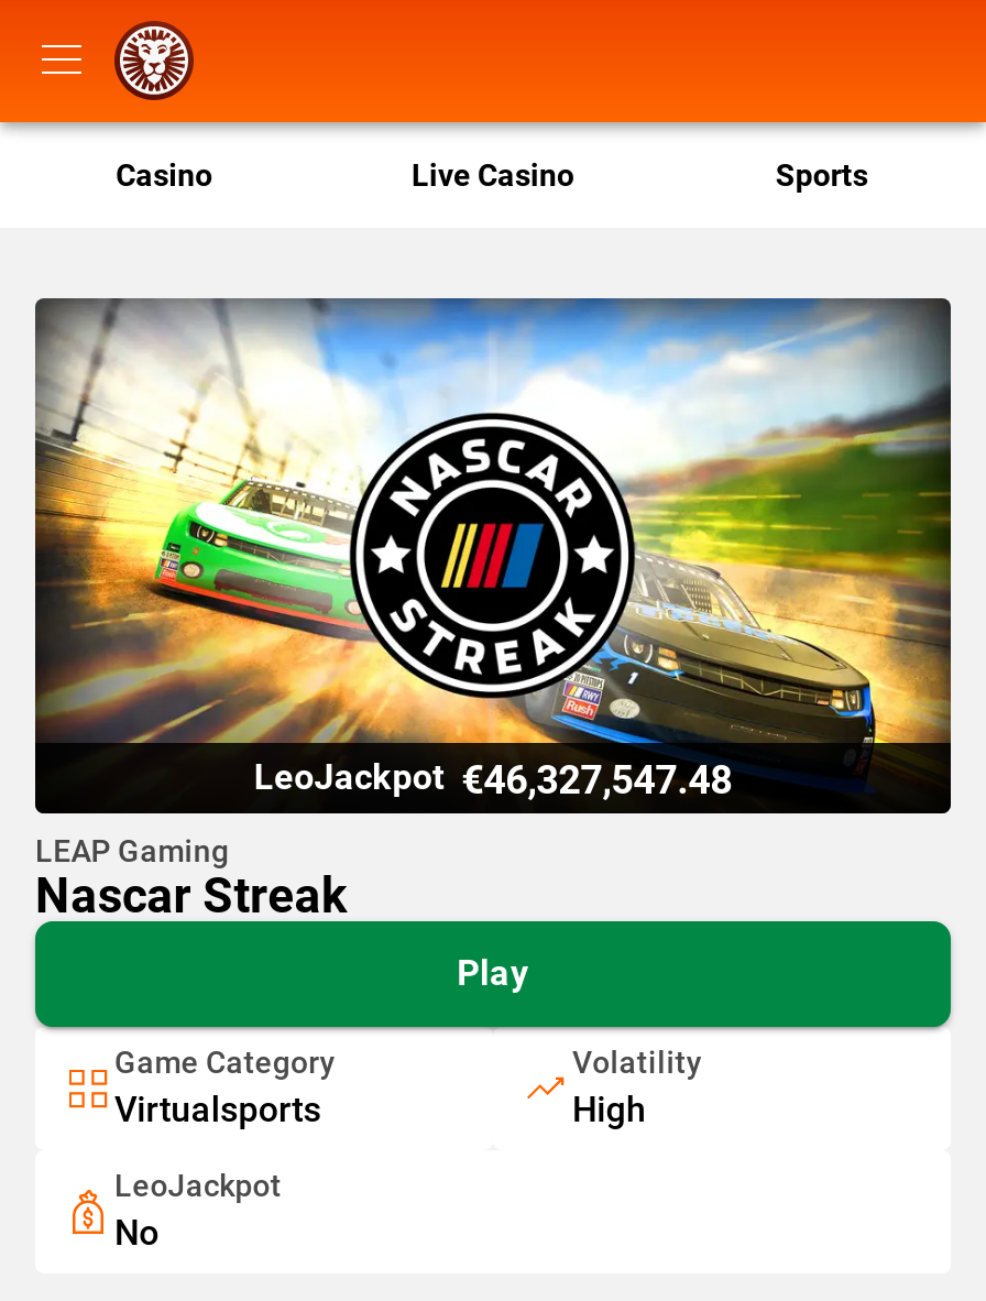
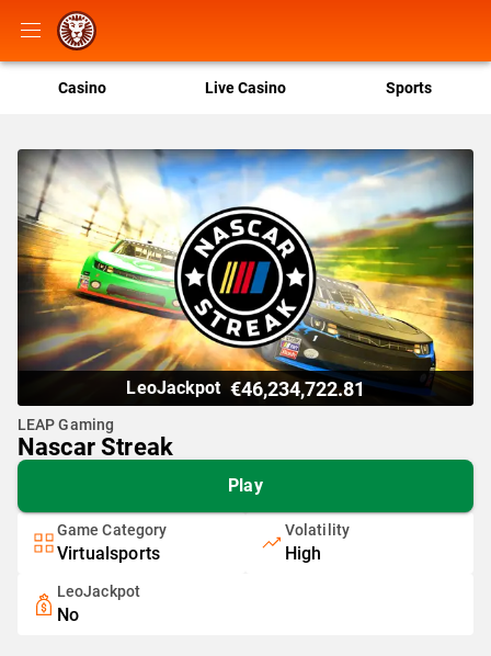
[254,755,732,801] LeoJackpot €46,327,547.48 -> [126,377,365,400] LeoJackpot €46,234,722.81

